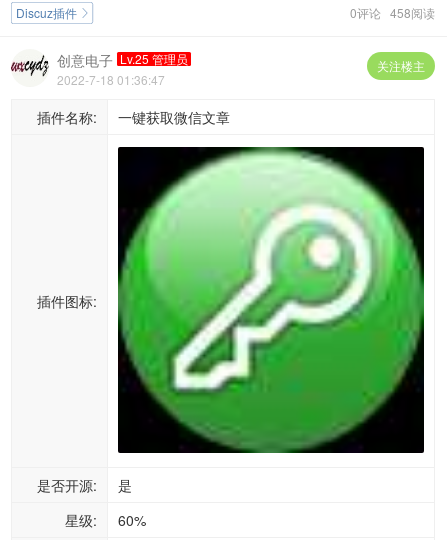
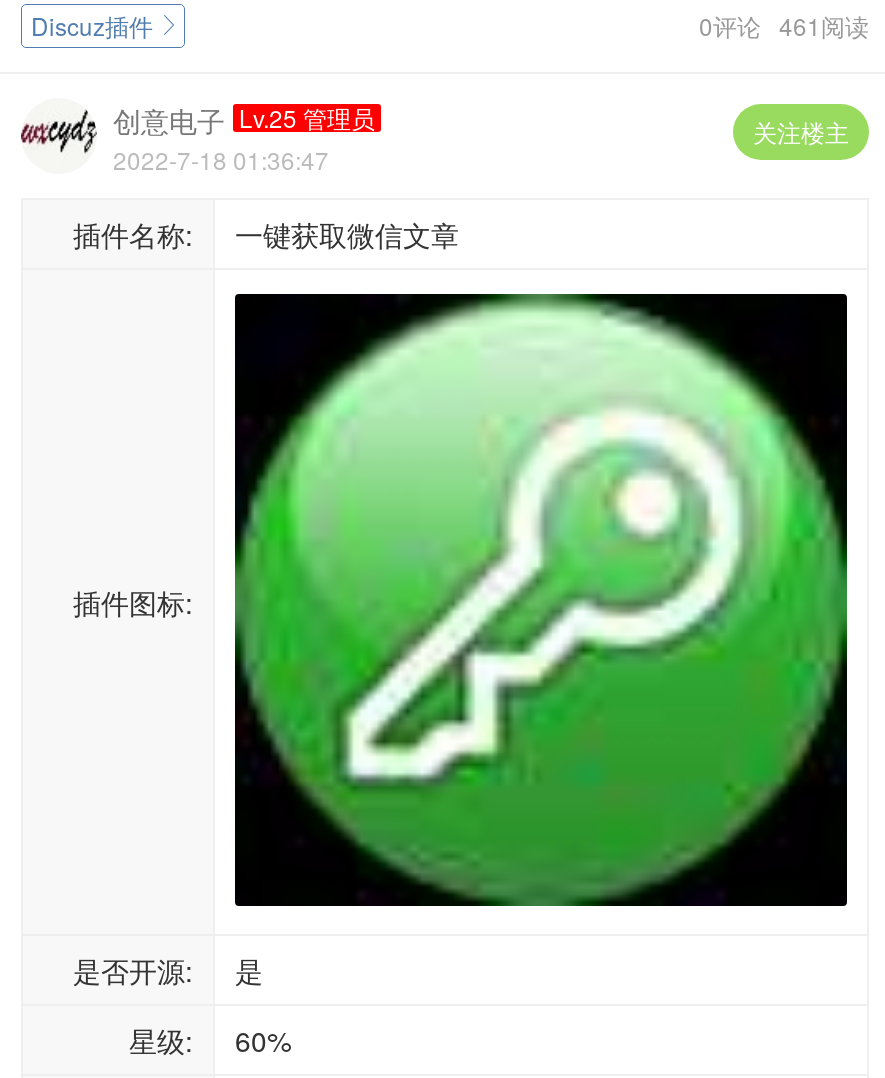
[350,4,435,21] 0评论 458阅读 -> [699,8,869,42] 0评论 461阅读

